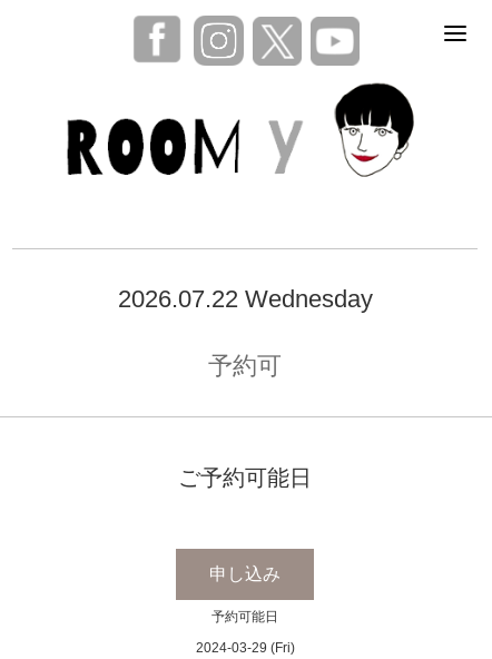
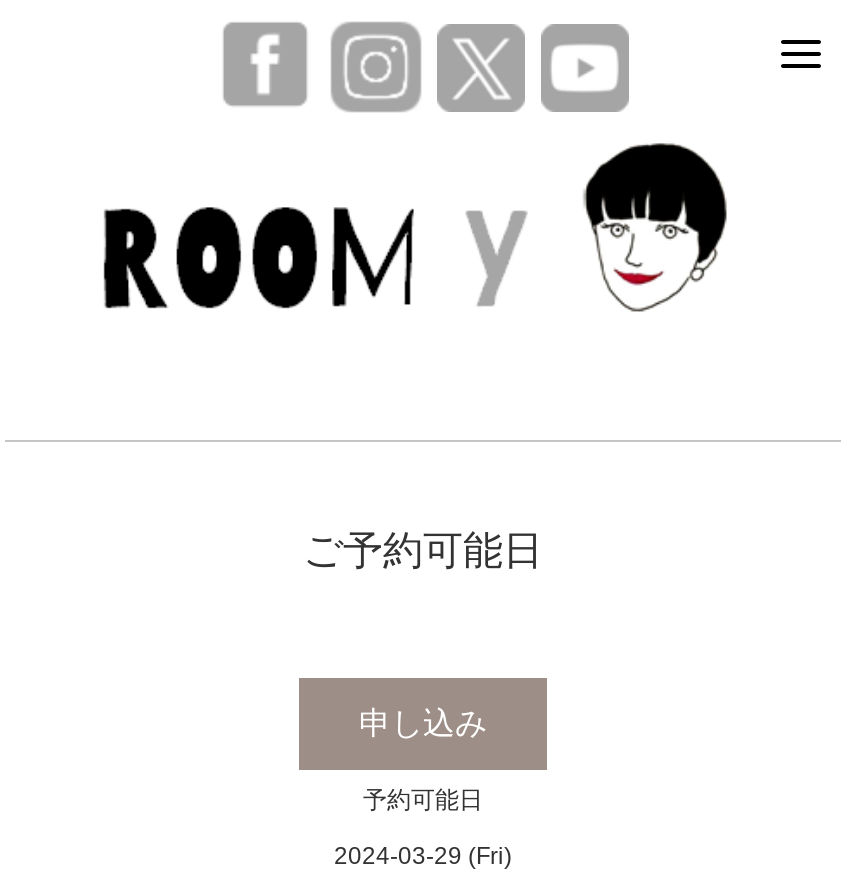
[117,285,372,379] 2026.07.22 Wednesday | 予約可 -> none

